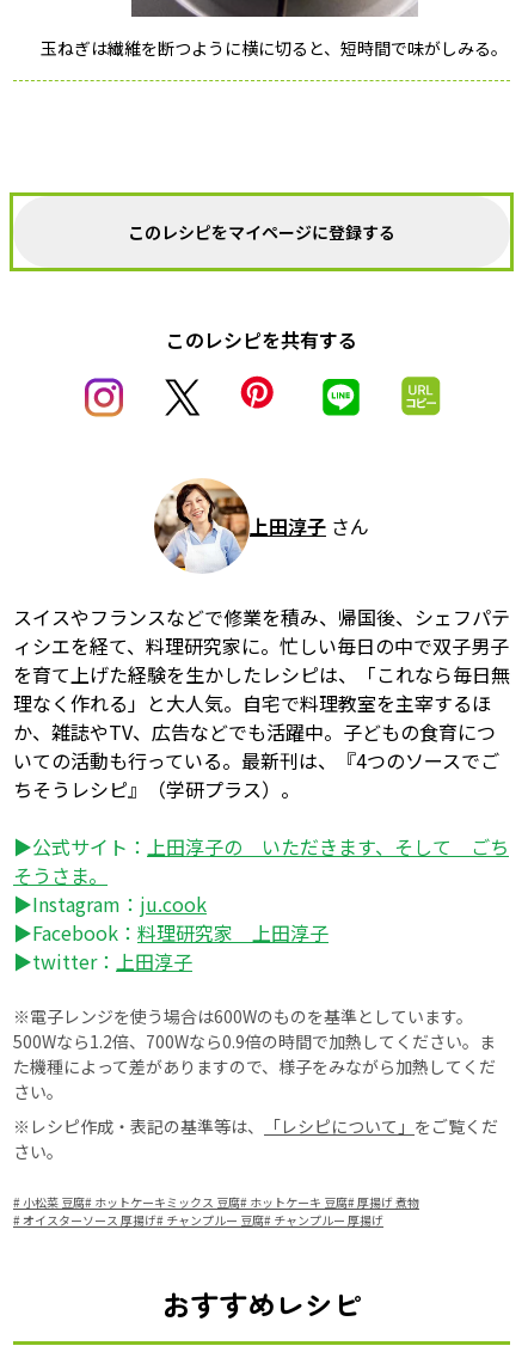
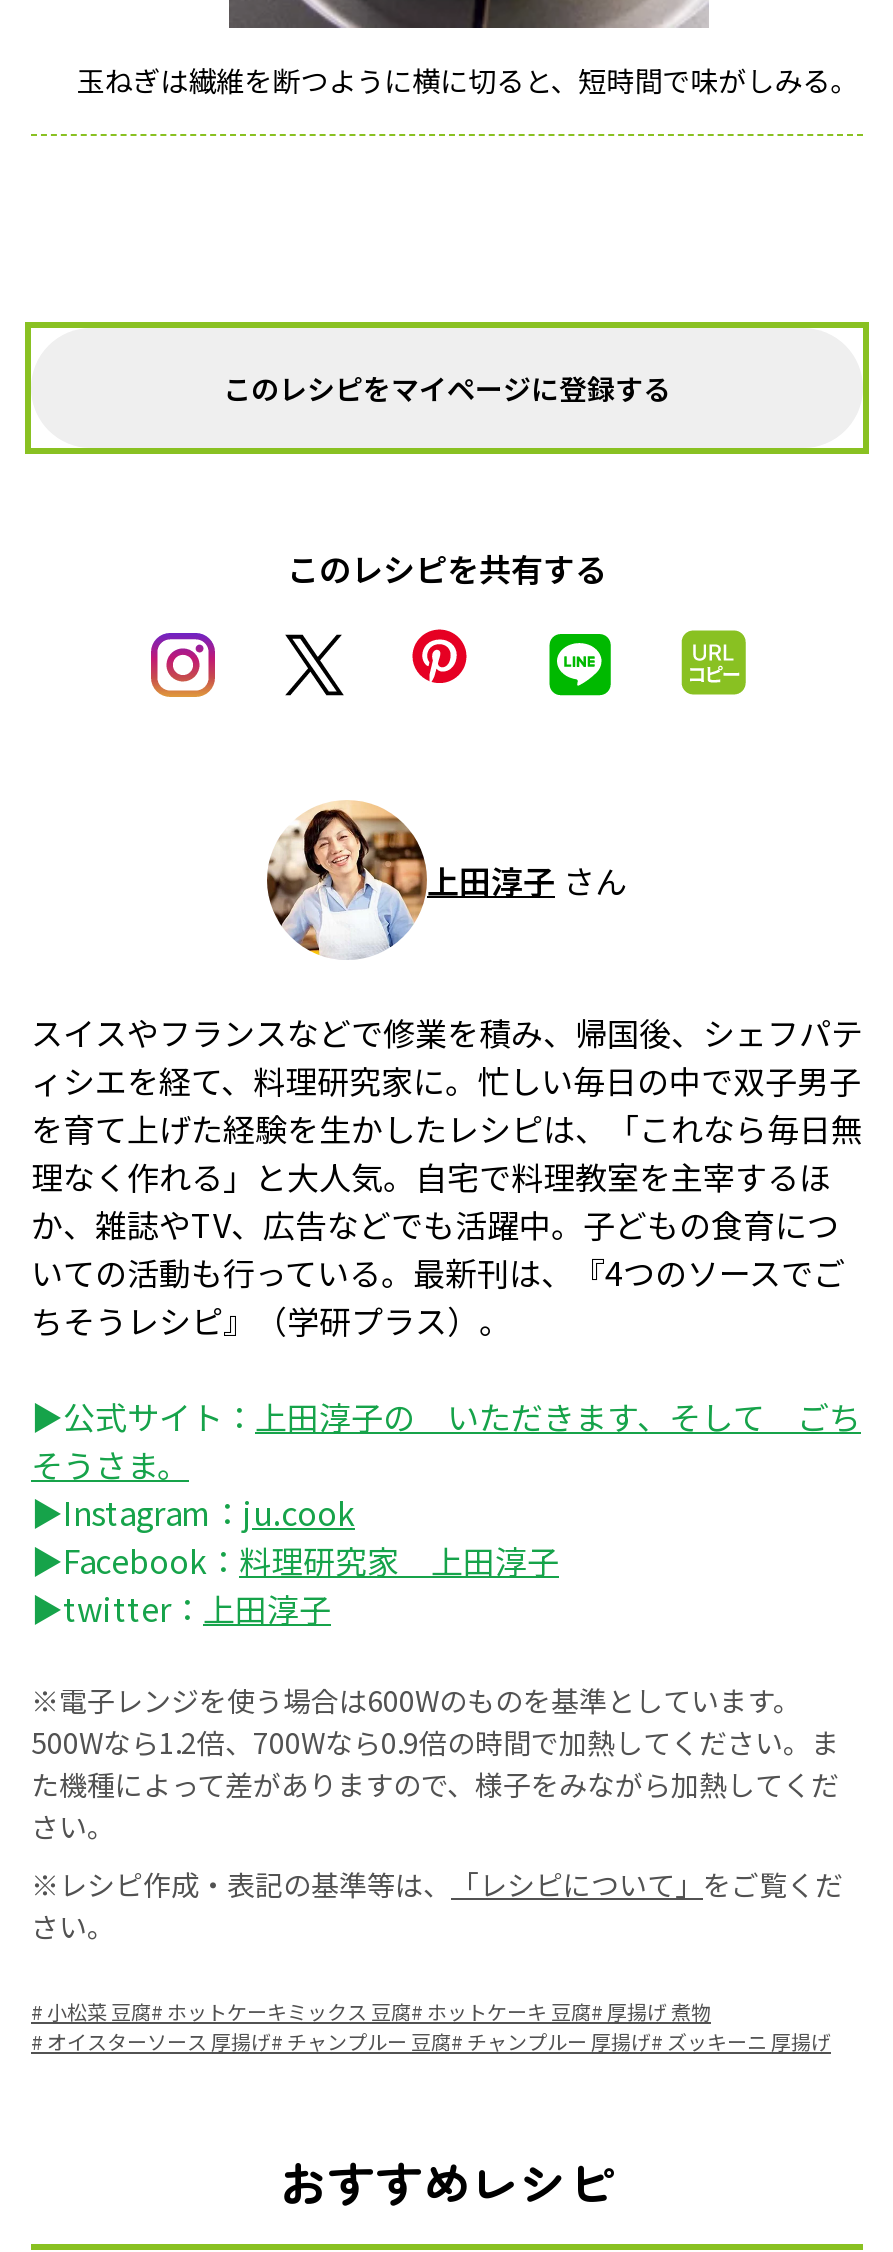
[13,1211,383,1229] # オイスターソース 厚揚げ# チャンプルー 豆腐# チャンプルー 厚揚げ -> [31,2027,831,2057] # オイスターソース 厚揚げ# チャンプルー 豆腐# チャンプルー 厚揚げ# ズッキーニ 厚揚げ

